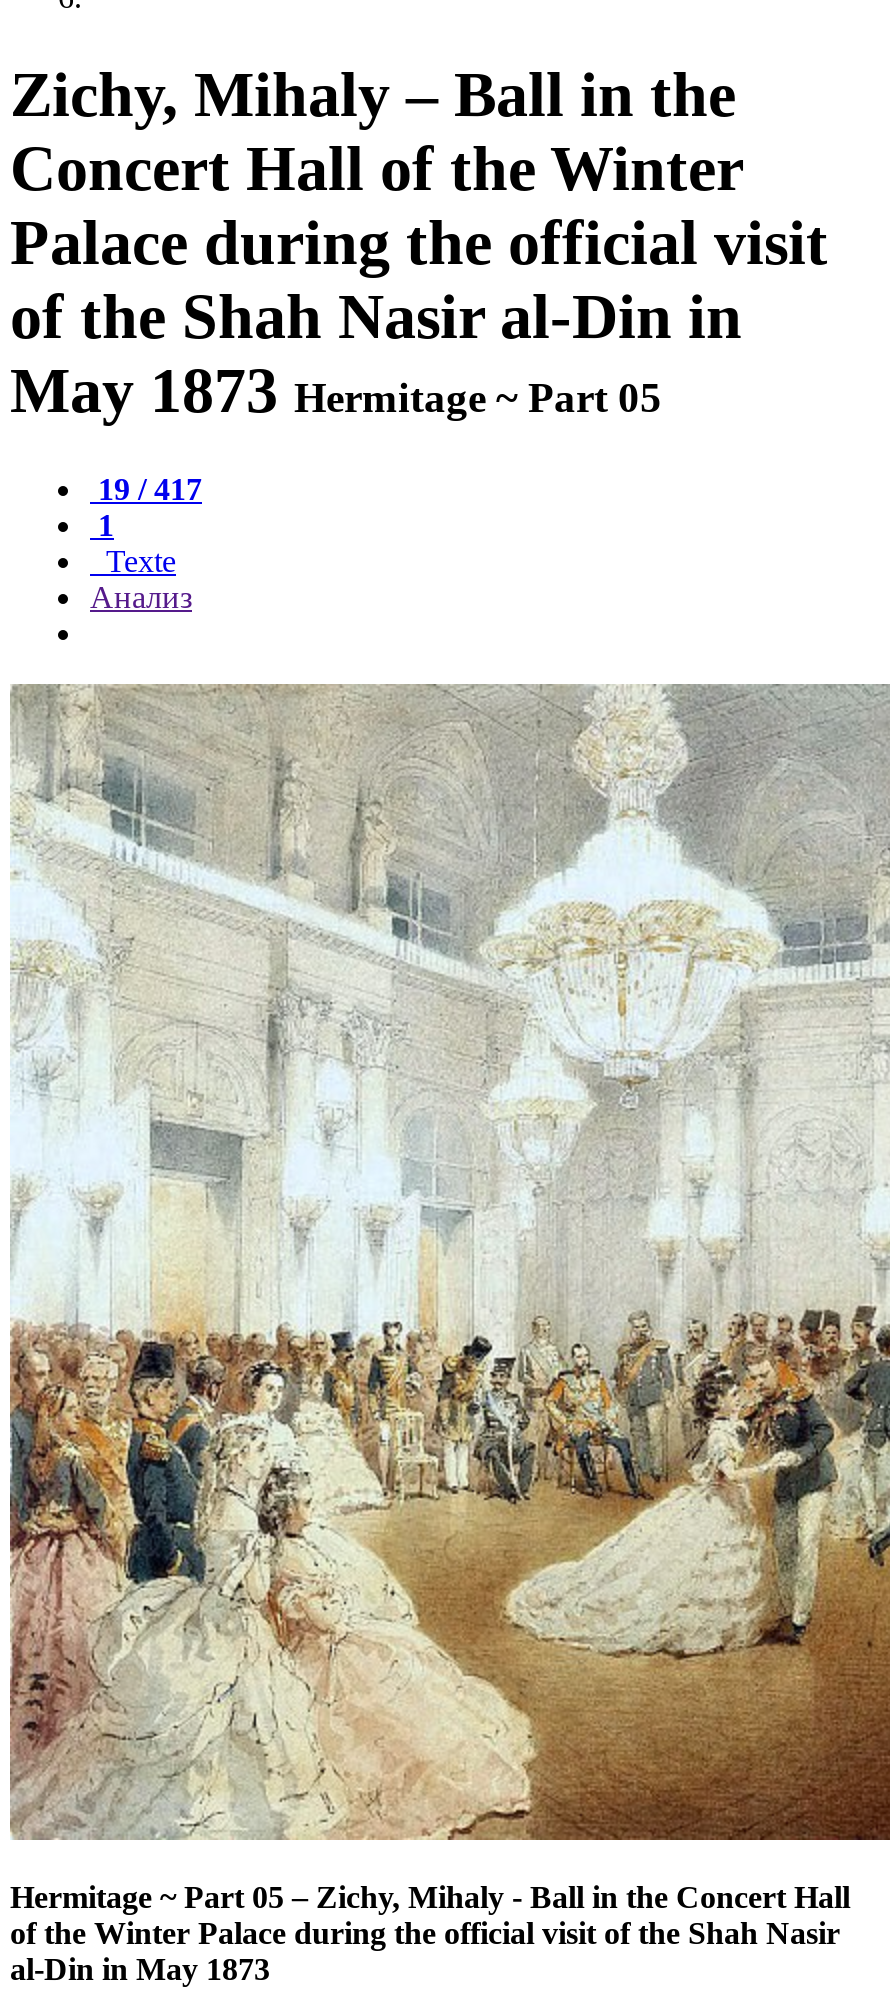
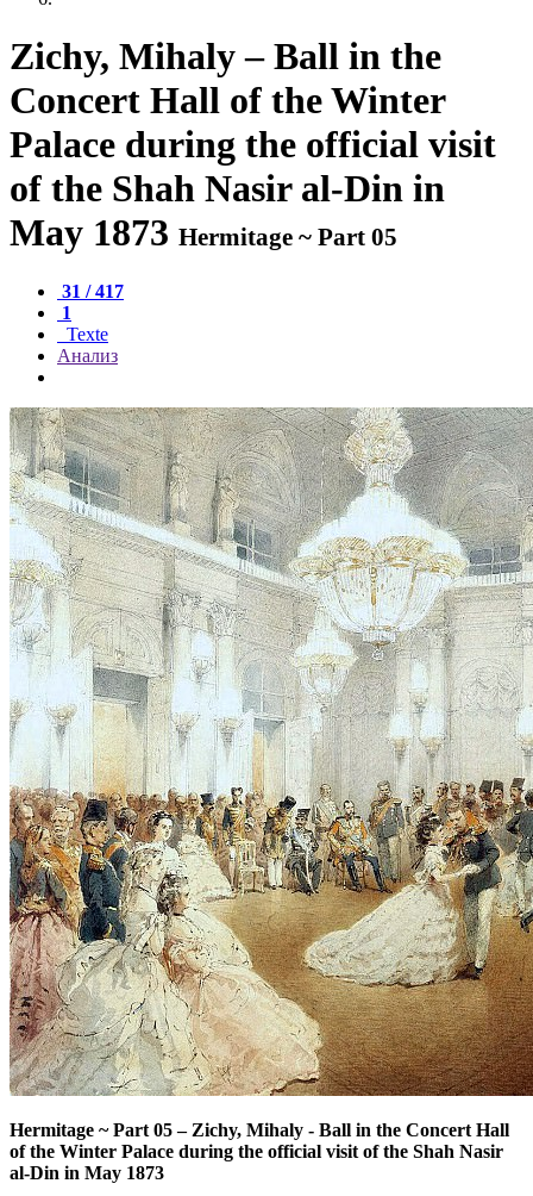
[98,472,202,506] 19 / 417 -> [62,281,124,301] 31 / 417

